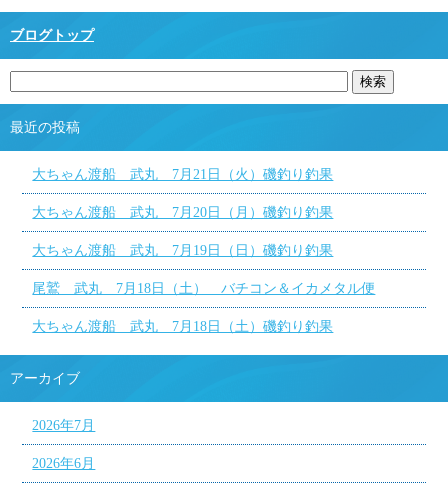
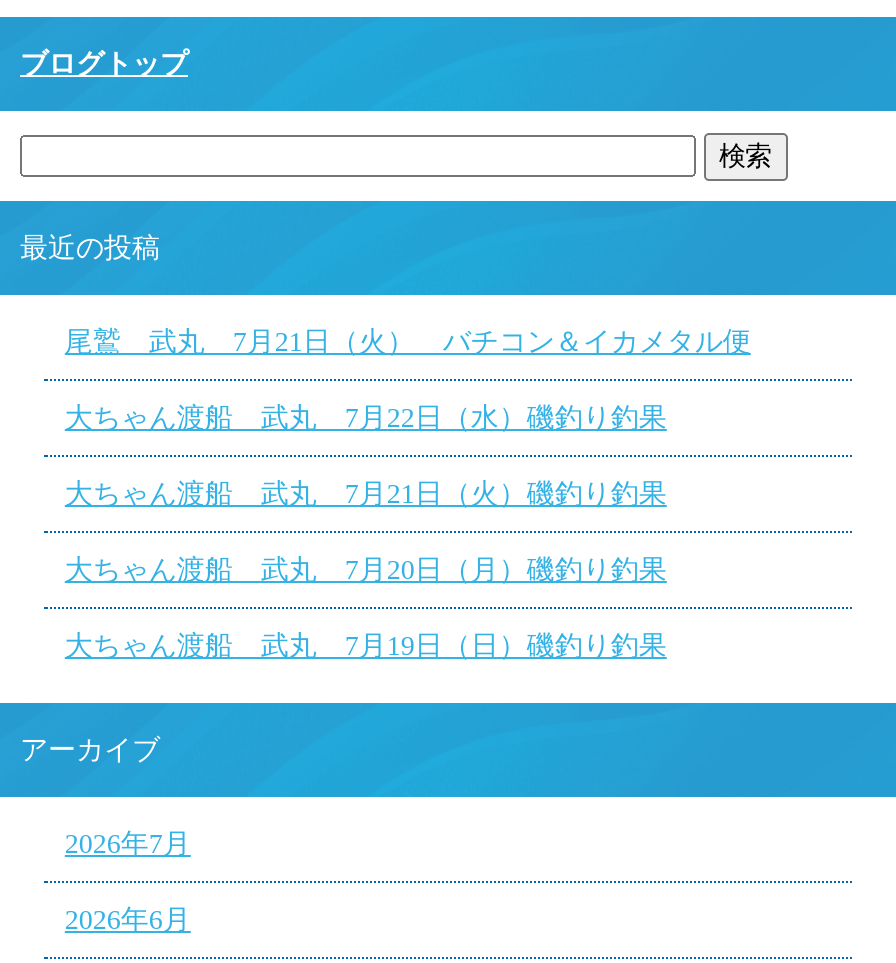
none -> [65,326,751,432] 尾鷲 武丸 7月21日（火） バチコン＆イカメタル便 | 大ちゃん渡船 武丸 7月22日（水）磯釣り釣果
moved [32,167,333,258] -> [65,478,667,660]: 大ちゃん渡船 武丸 7月21日（火）磯釣り釣果 | 大ちゃん渡船 武丸 7月20日（月）磯釣り釣果 | 大ちゃん渡船 武丸 7月19日（日）磯釣り釣果
[32,281,375,334] 尾鷲 武丸 7月18日（土） バチコン＆イカメタル便 | 大ちゃん渡船 武丸 7月18日（土）磯釣り釣果 -> none

